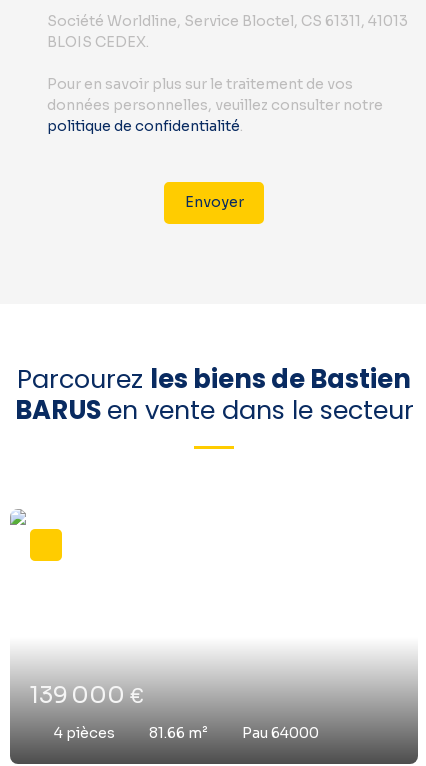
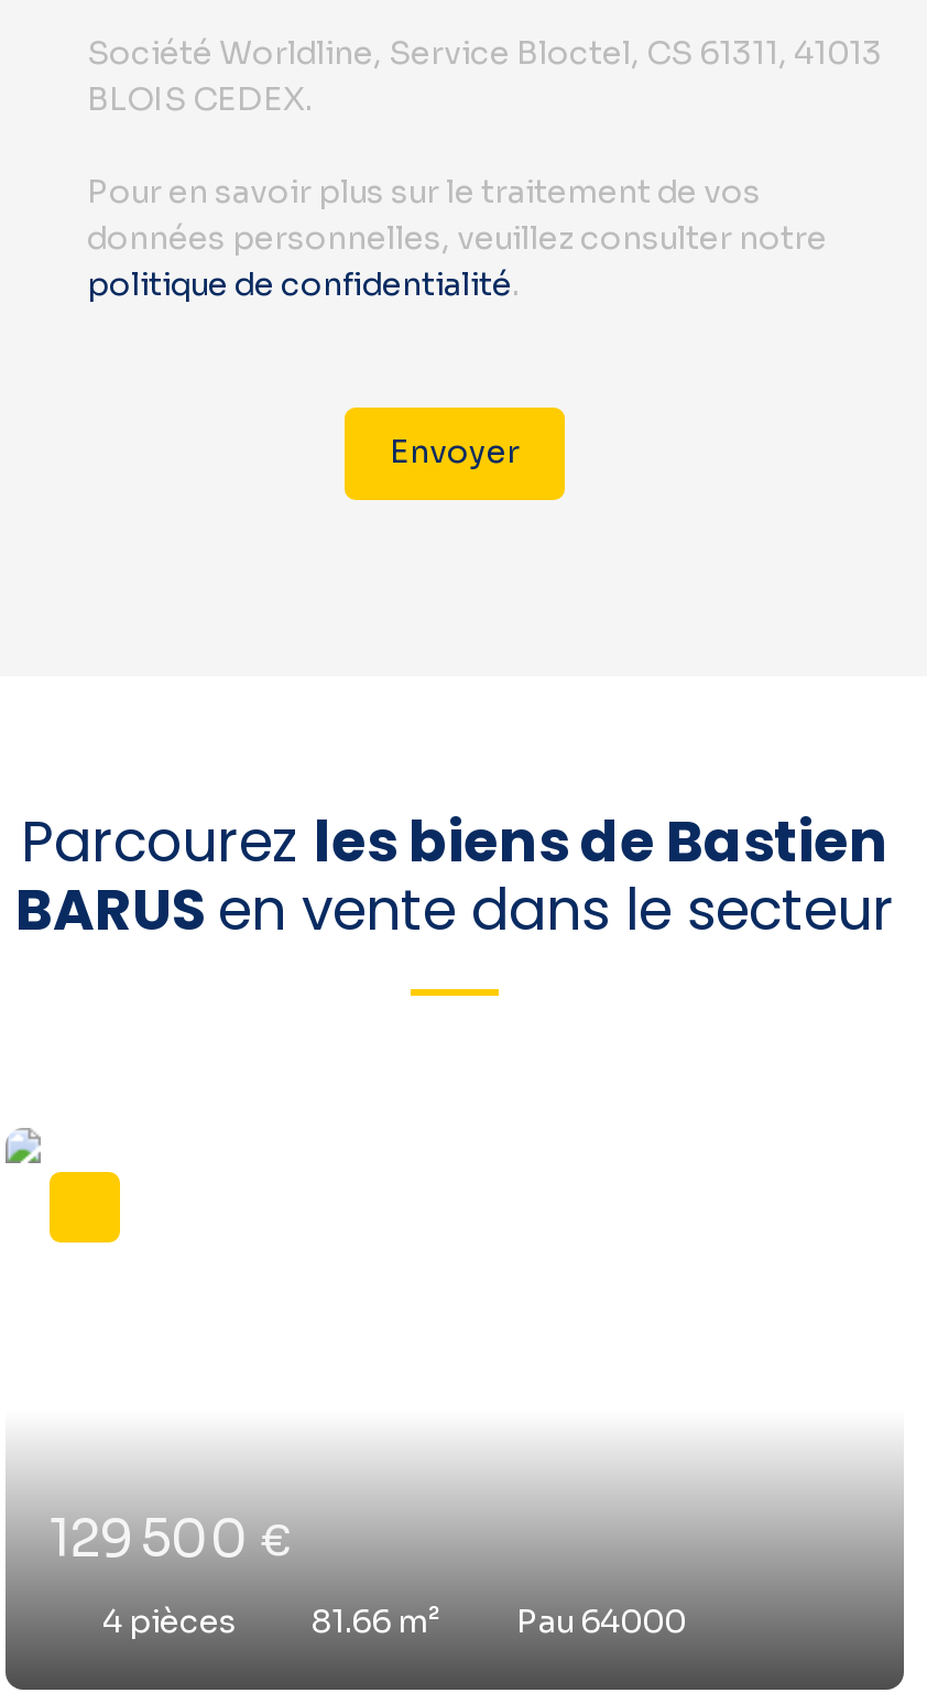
[30,681,144,710] 139 000 € -> [50,1506,292,1570] 129 500 €

